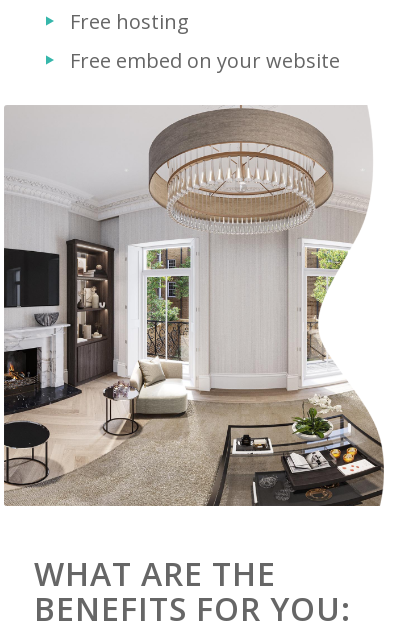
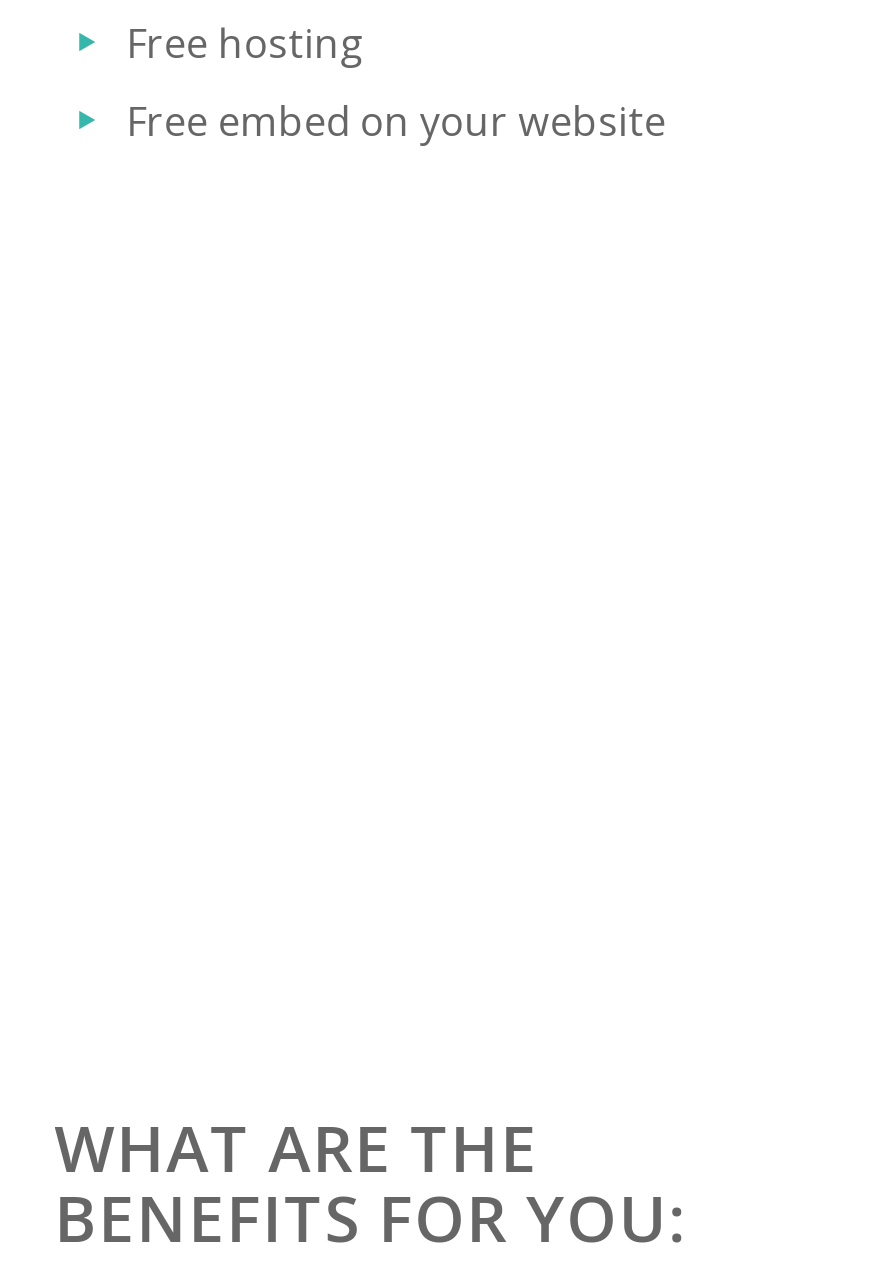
[3,104,385,507] [image] -> none

